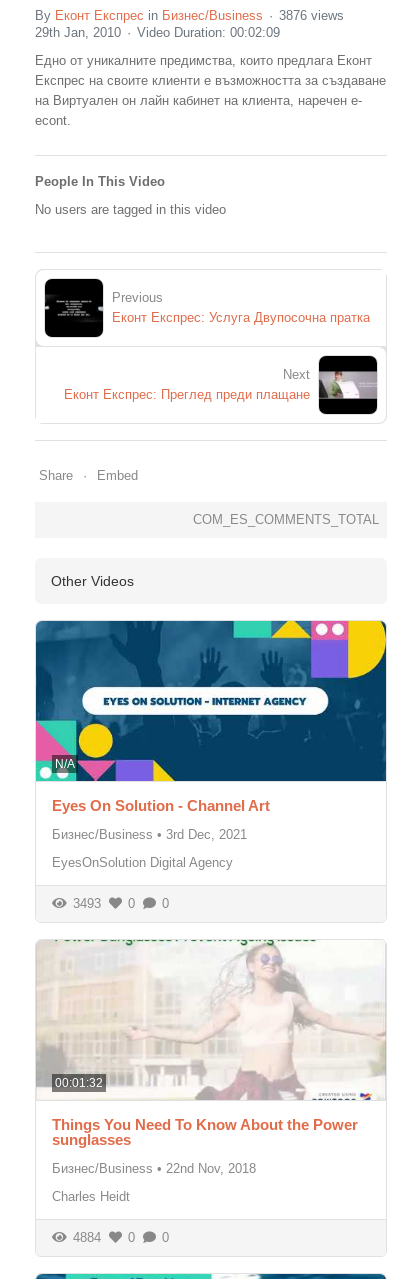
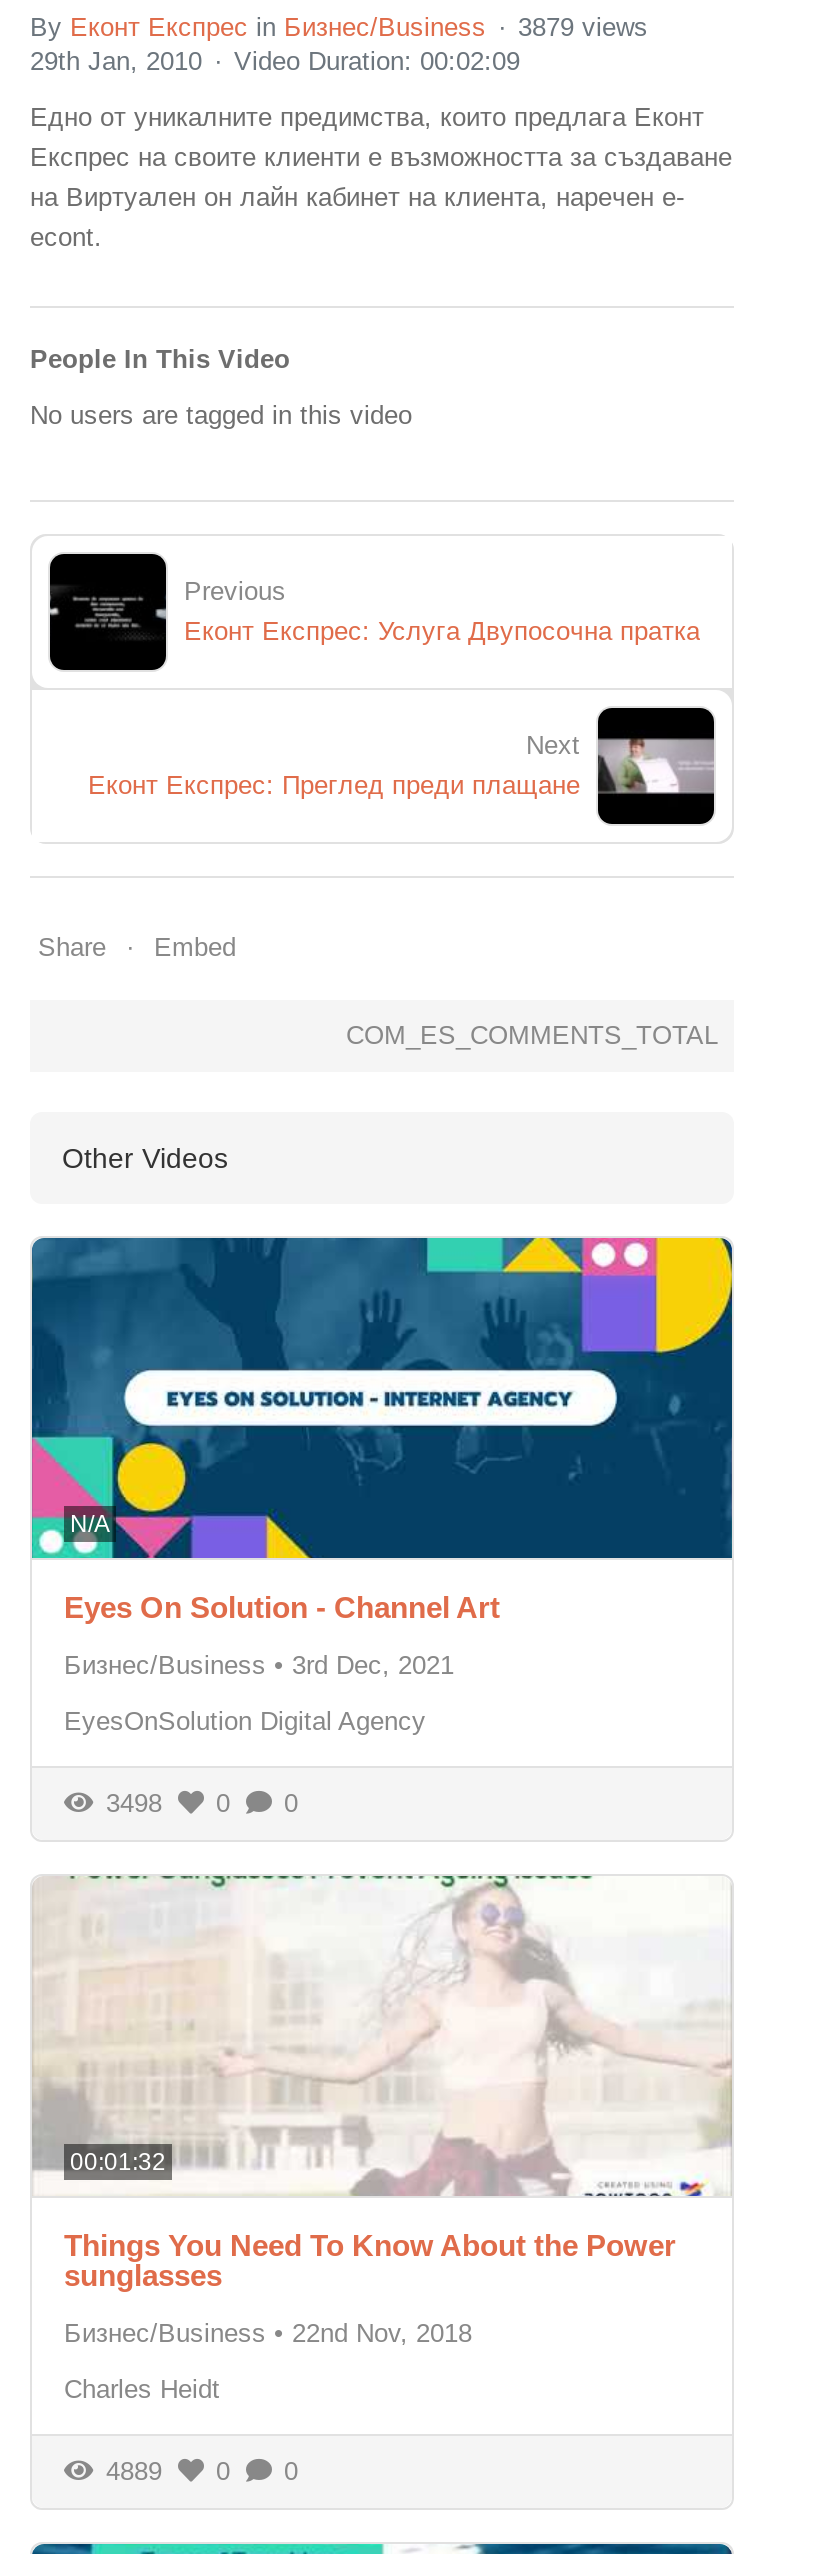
[279,8,344,23] 3876 views -> [518,12,648,42] 3879 views
[69,896,169,911] 3493 0 0 -> [98,1788,298,1818] 3498 0 0
[69,1230,169,1245] 4884 0 0 -> [98,2456,298,2486] 4889 0 0

